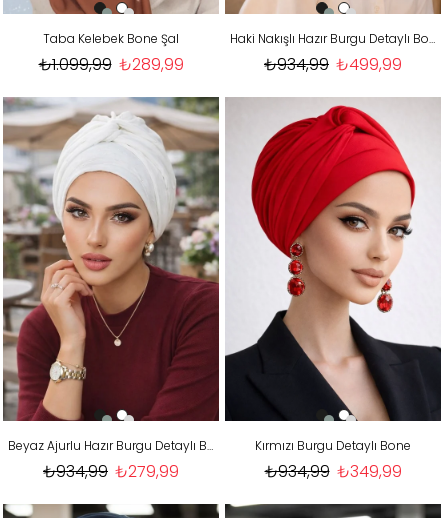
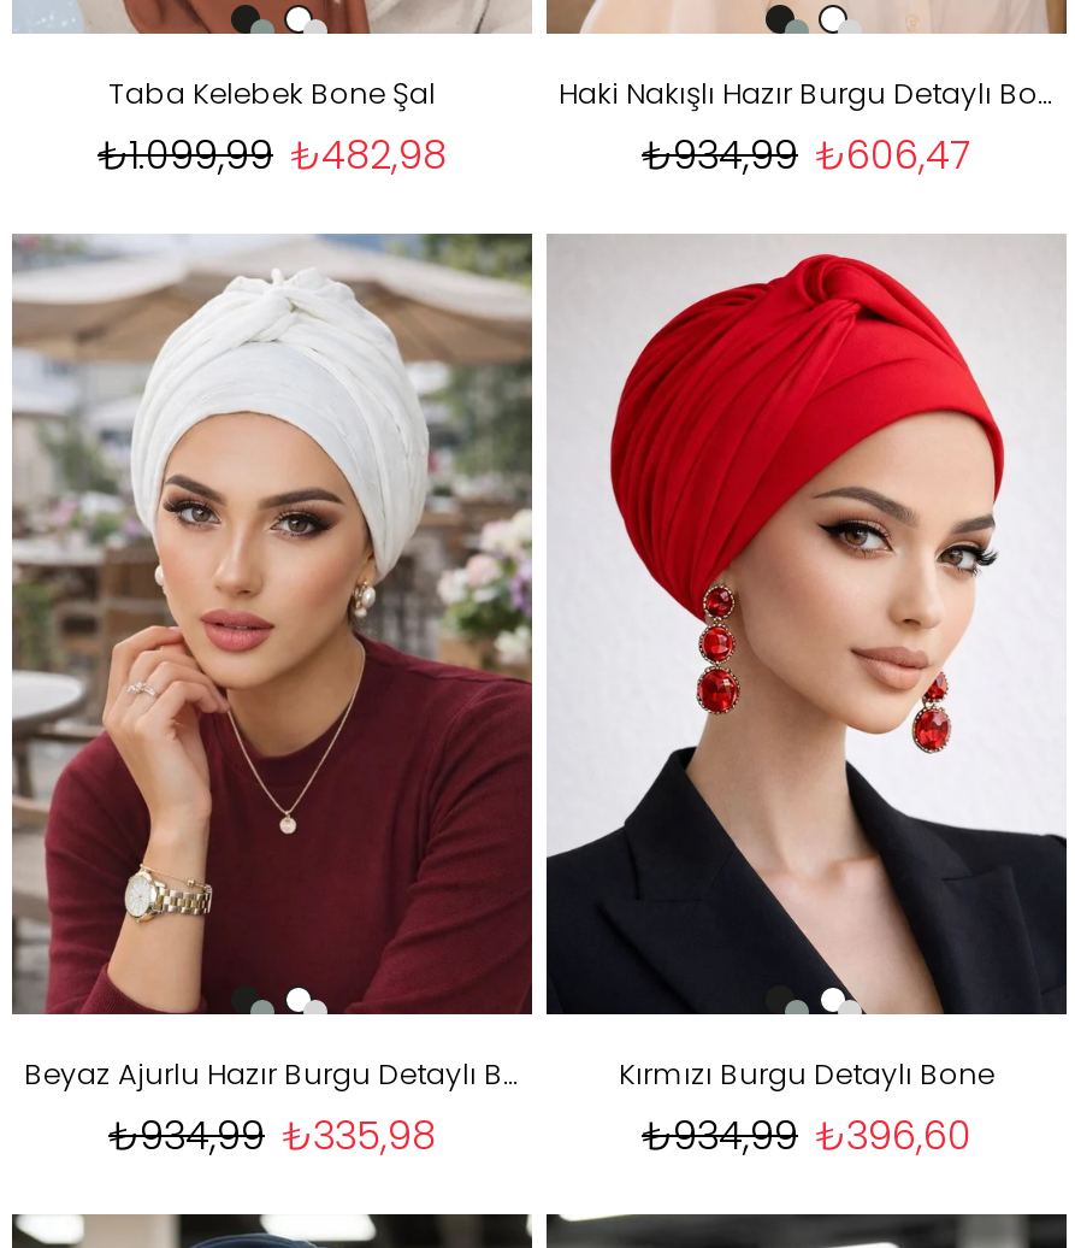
[38,53,183,76] ₺1.099,99 ₺289,99 -> [98,128,447,183] ₺1.099,99 ₺482,98
[264,53,402,76] ₺934,99 ₺499,99 -> [642,128,971,183] ₺934,99 ₺606,47
[43,460,179,483] ₺934,99 ₺279,99 -> [108,1108,436,1164] ₺934,99 ₺335,98
[264,460,401,483] ₺934,99 ₺349,99 -> [642,1108,971,1164] ₺934,99 ₺396,60

